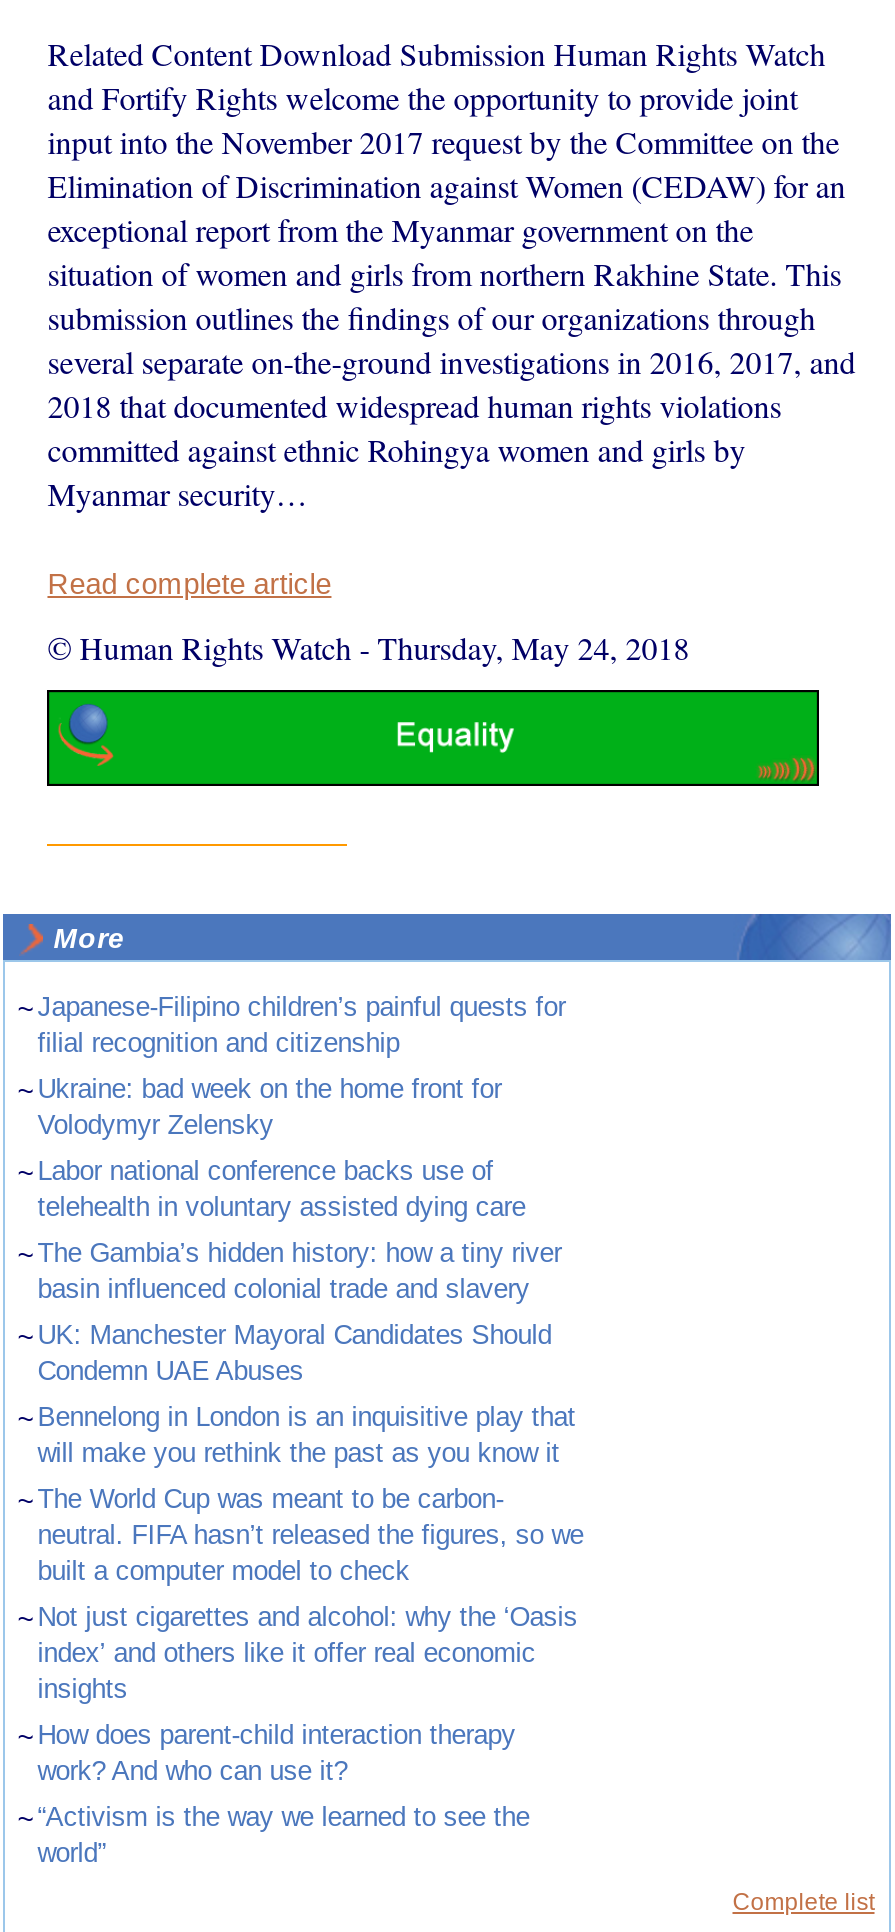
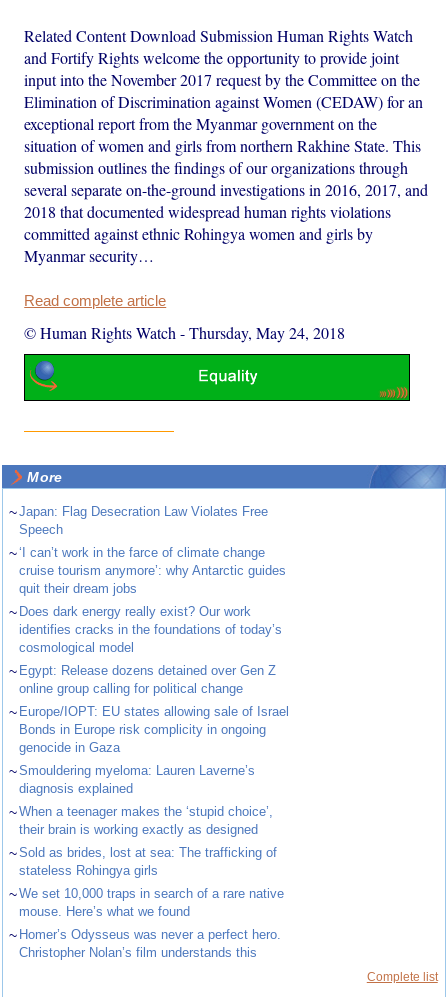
[17,991,565,1057] ~ Japanese-Filipino children’s painful quests for | filial recognition and citizenship -> [9,504,268,537] ~ Japan: Flag Desecration Law Violates Free | Speech
[17,1073,501,1139] ~ Ukraine: bad week on the home front for | Volodymyr Zelensky -> [9,545,286,596] ~ ‘I can’t work in the farce of climate change | cruise tourism anymore’: why Antarctic guides | quit their dream jobs
[17,1155,525,1221] ~ Labor national conference backs use of | telehealth in voluntary assisted dying care -> [9,604,282,655] ~ Does dark energy really exist? Our work | identifies cracks in the foundations of today’s | cosmological model
[17,1237,561,1303] ~ The Gambia’s hidden history: how a tiny river | basin influenced colonial trade and slavery -> [9,663,276,696] ~ Egypt: Release dozens detained over Gen Z | online group calling for political change
[17,1319,551,1385] ~ UK: Manchester Mayoral Candidates Should | Condemn UAE Abuses -> [9,704,289,755] ~ Europe/IOPT: EU states allowing sale of Israel | Bonds in Europe risk complicity in ongoing | genocide in Gaza
[17,1401,575,1467] ~ Bennelong in London is an inquisitive play that | will make you rethink the past as you know it -> [9,763,255,796] ~ Smouldering myeloma: Lauren Laverne’s | diagnosis explained
[17,1483,583,1585] ~ The World Cup was meant to be carbon- | neutral. FIFA hasn’t released the figures, so we | built a computer model to check -> [9,804,273,837] ~ When a teenager makes the ‘stupid choice’, | their brain is working exactly as designed
[17,1601,577,1703] ~ Not just cigarettes and alcohol: why the ‘Oasis | index’ and others like it offer real economic | insights -> [9,845,277,878] ~ Sold as brides, lost at sea: The trafficking of | stateless Rohingya girls
[17,1719,515,1785] ~ How does parent-child interaction therapy | work? And who can use it? -> [9,886,284,919] ~ We set 10,000 traps in search of a rare native | mouse. Here’s what we found
[17,1801,529,1867] ~ “Activism is the way we learned to see the | world” -> [9,927,281,960] ~ Homer’s Odysseus was never a perfect hero. | Christopher Nolan’s film understands this

